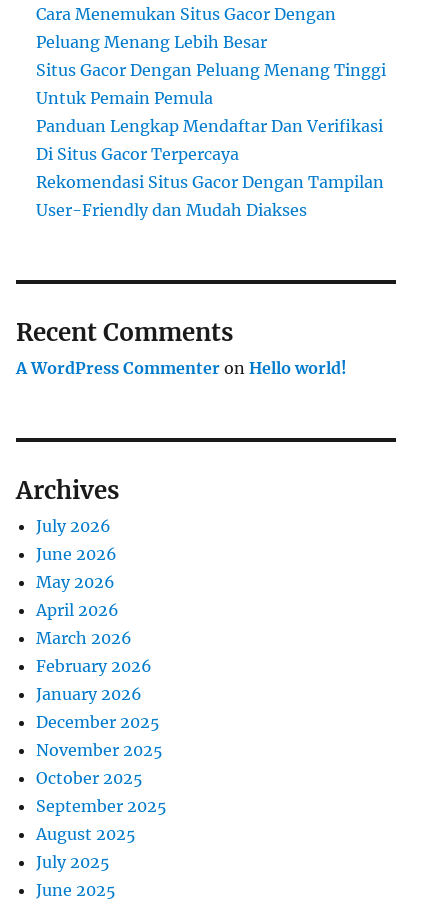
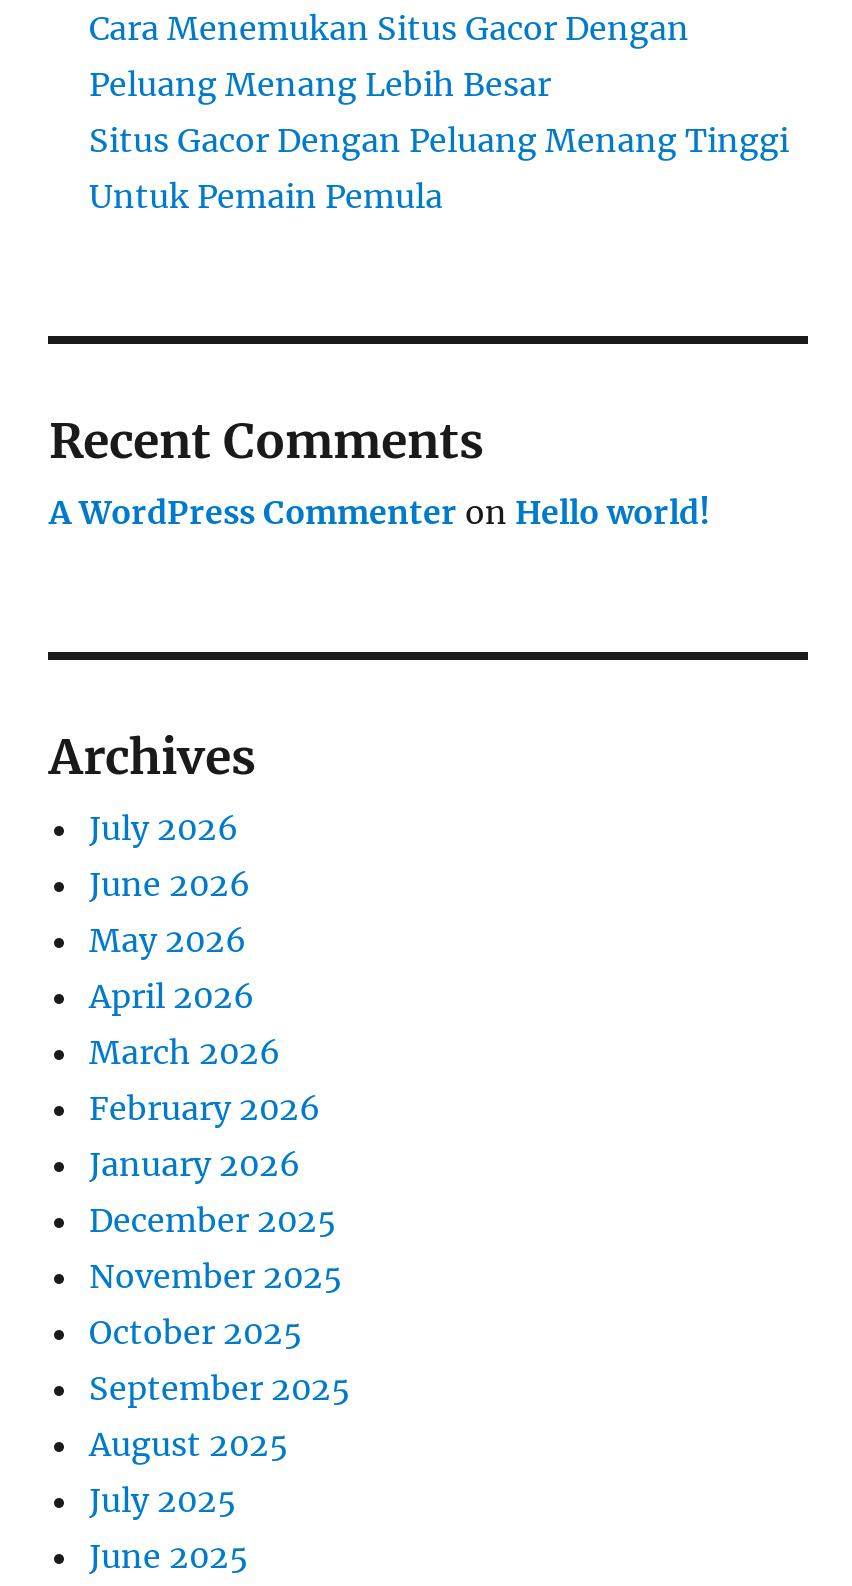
[36,116,384,220] Panduan Lengkap Mendaftar Dan Verifikasi | Di Situs Gacor Terpercaya | Rekomendasi Situs Gacor Dengan Tampilan | User-Friendly dan Mudah Diakses -> none

